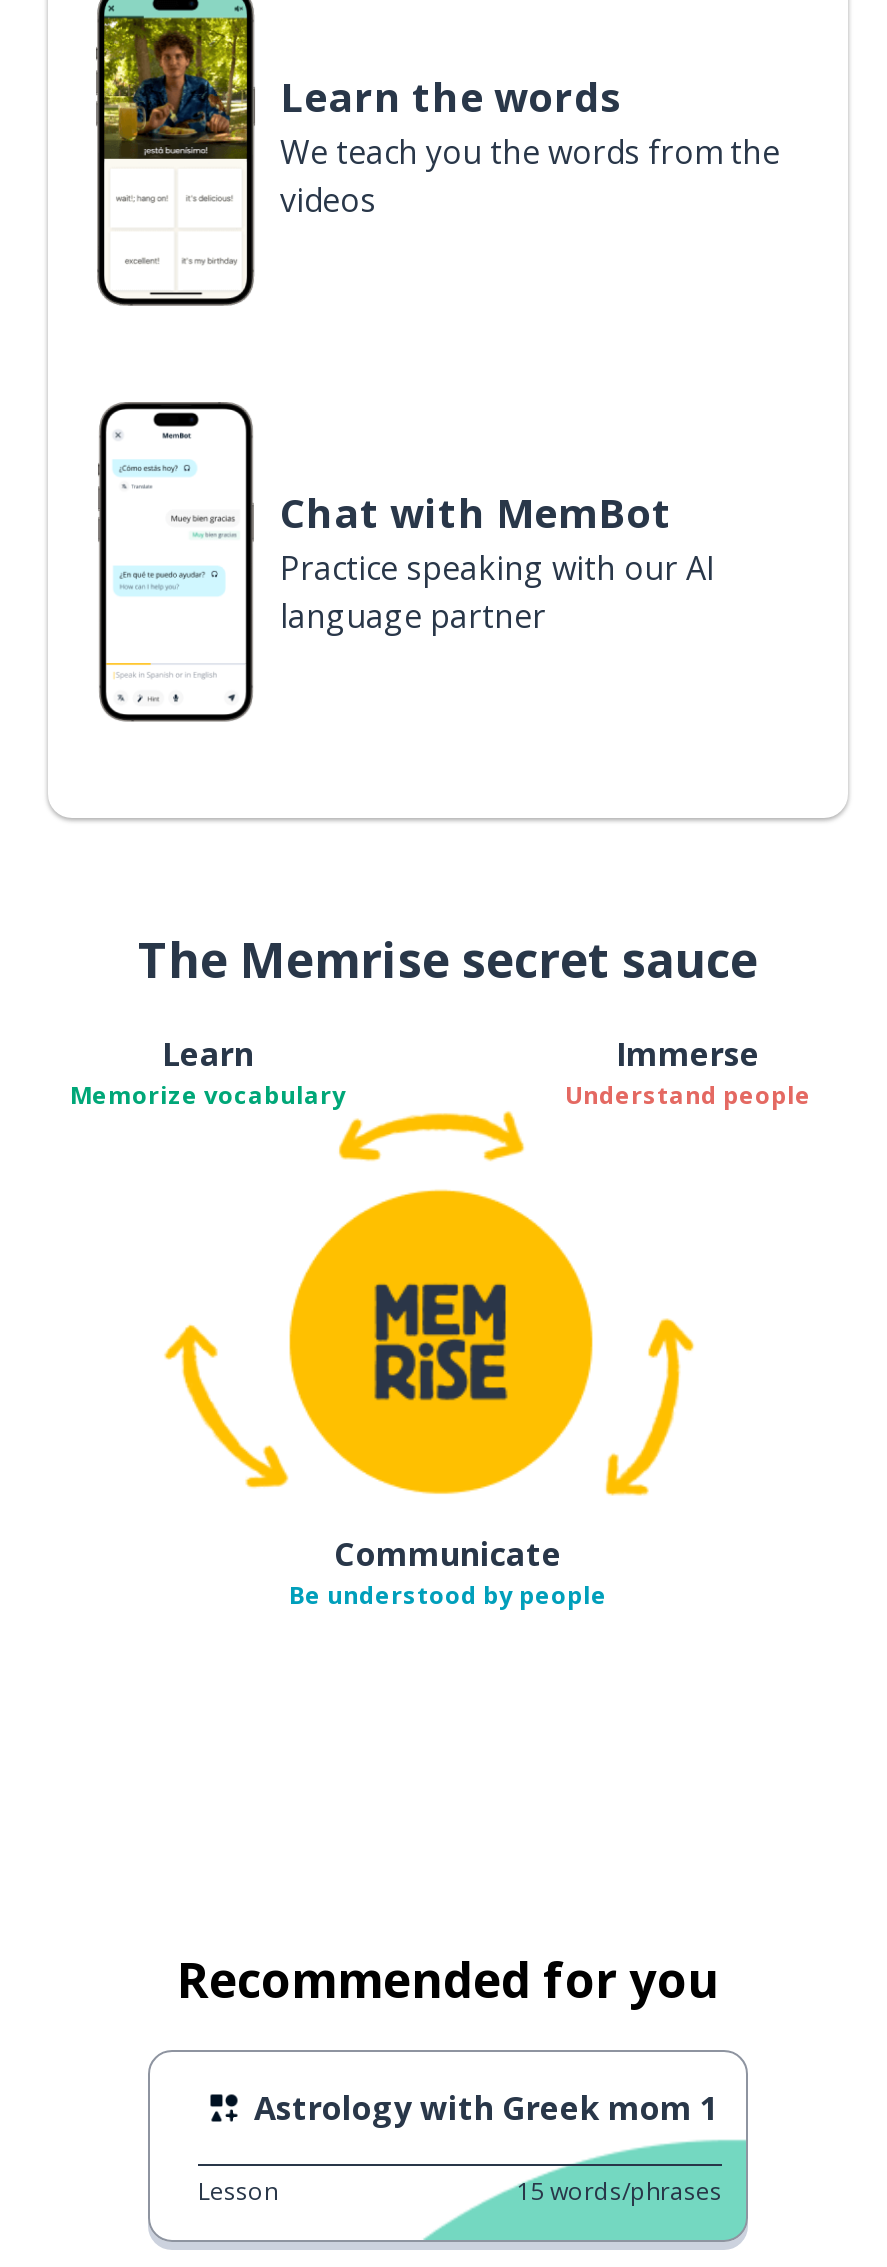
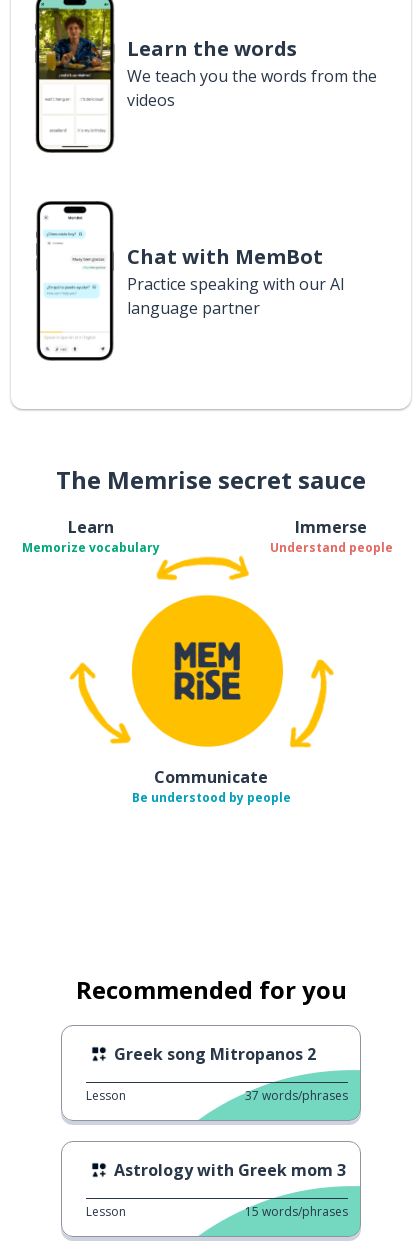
[254,2086,718,2130] Astrology with Greek mom 1 -> [86,1043,348,1181] Greek song Mitropanos 2 | Lesson | 37 words/phrases | Astrology with Greek mom 3

